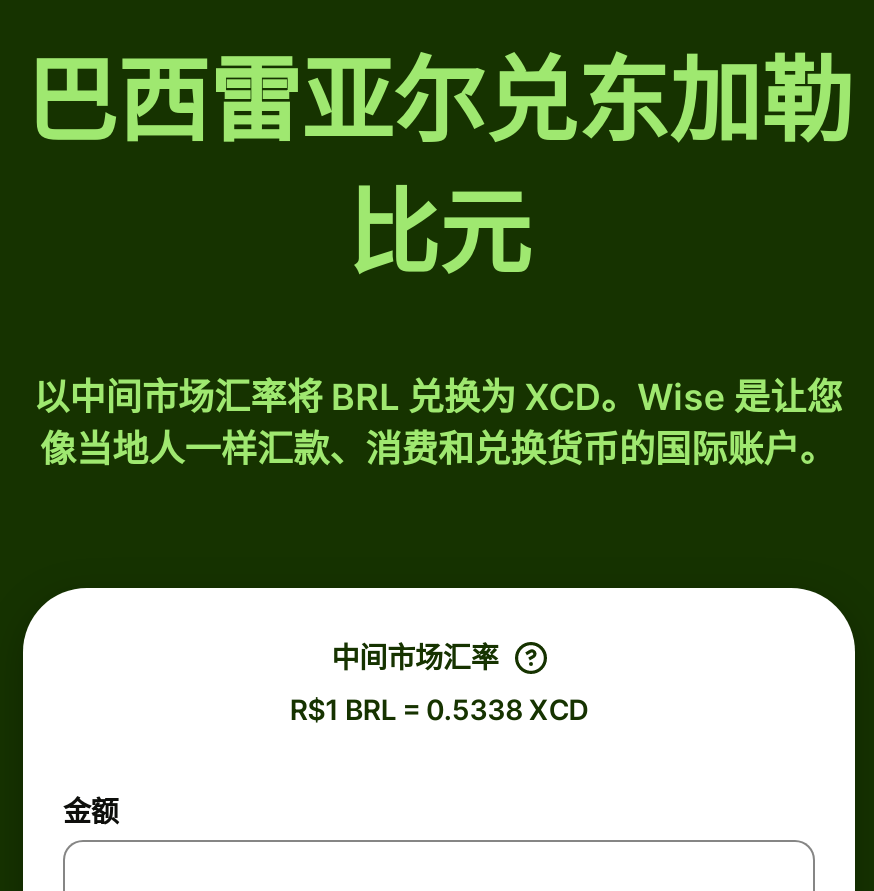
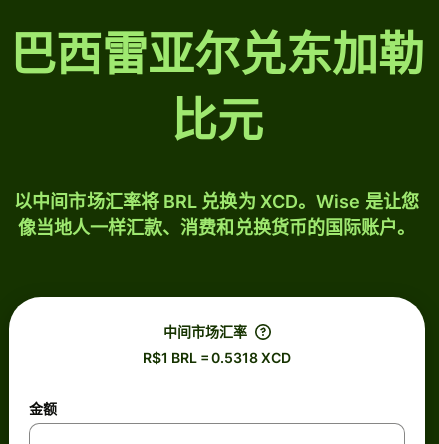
[290,692,588,726] R$1 BRL = 0.5338 XCD -> [143,349,291,366] R$1 BRL = 0.5318 XCD

